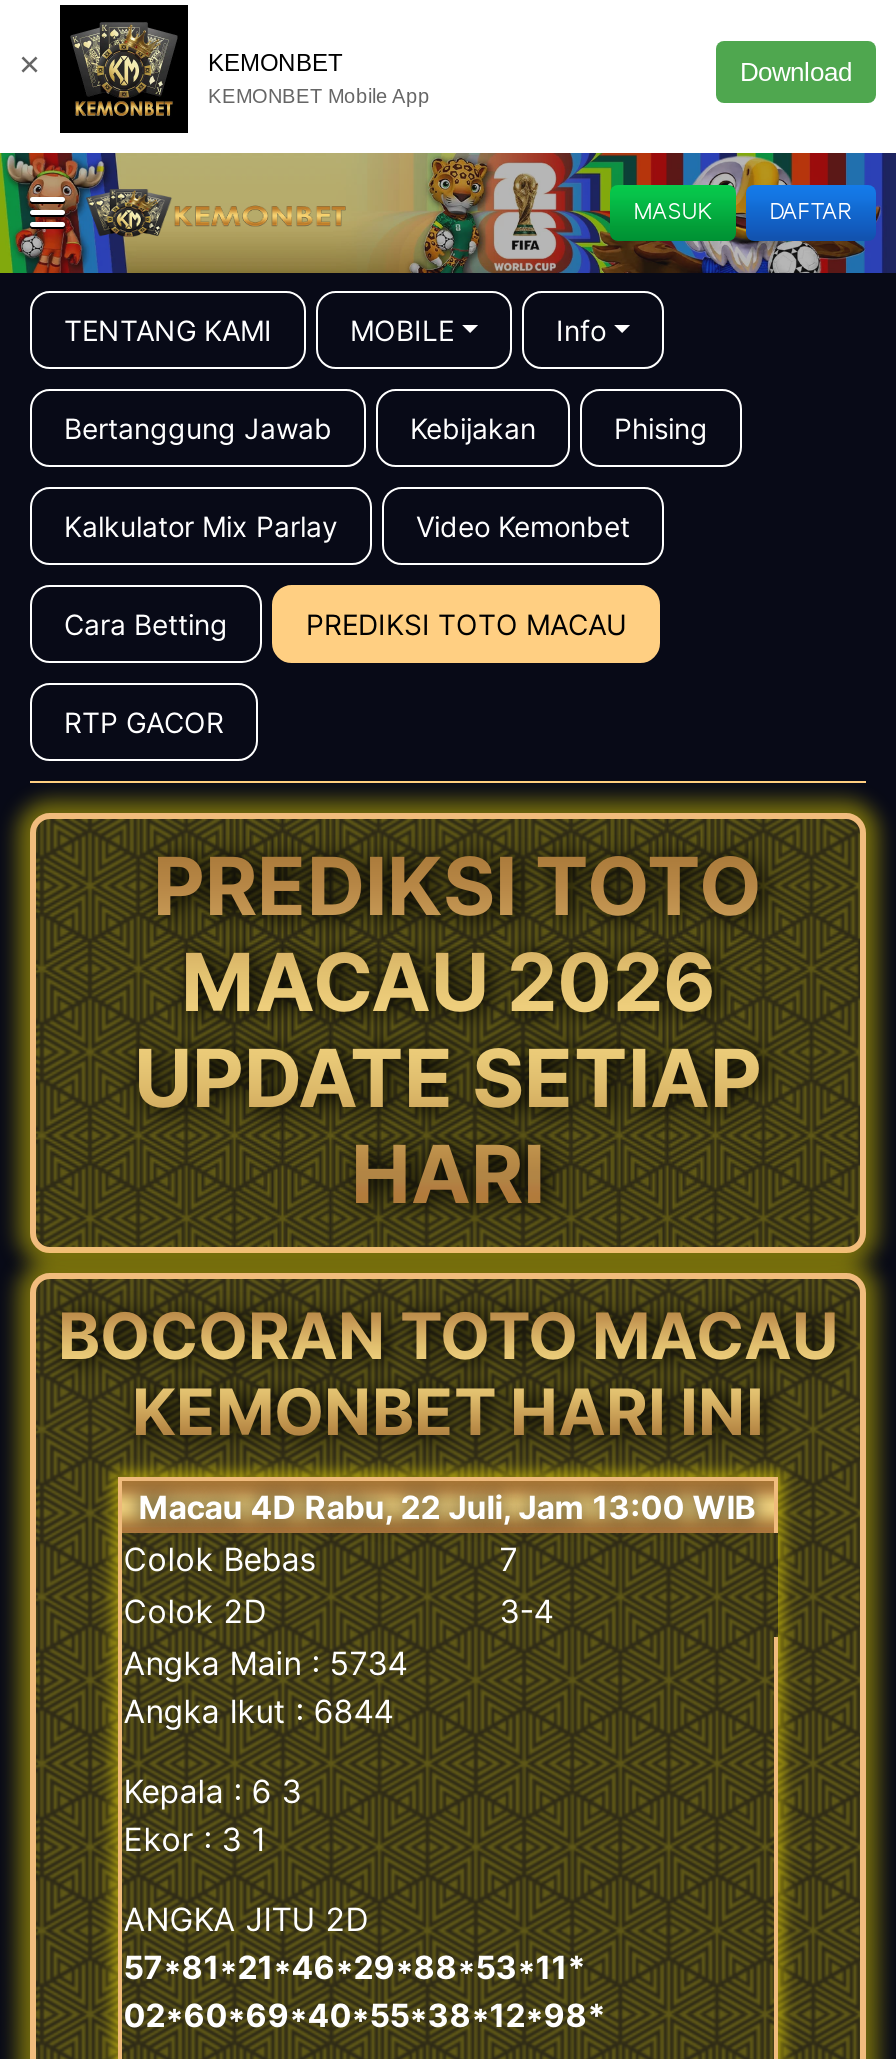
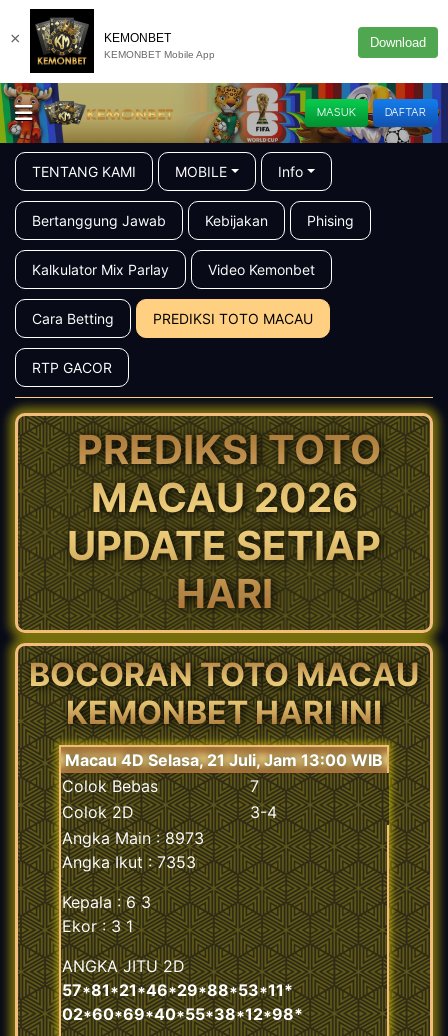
[139,1486,757,1526] Macau 4D Rabu, 22 Juli, Jam 13:00 WIB -> [65,749,383,769] Macau 4D Selasa, 21 Juli, Jam 13:00 WIB
[124,1642,408,1682] Angka Main : 5734 -> [62,827,204,847] Angka Main : 8973
[124,1690,394,1730] Angka Ikut : 6844 -> [62,851,196,871] Angka Ikut : 7353

